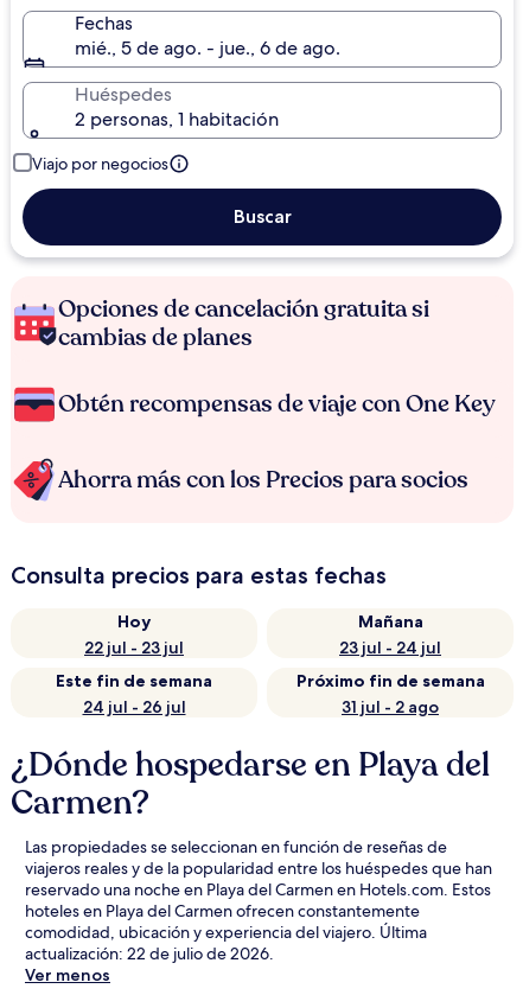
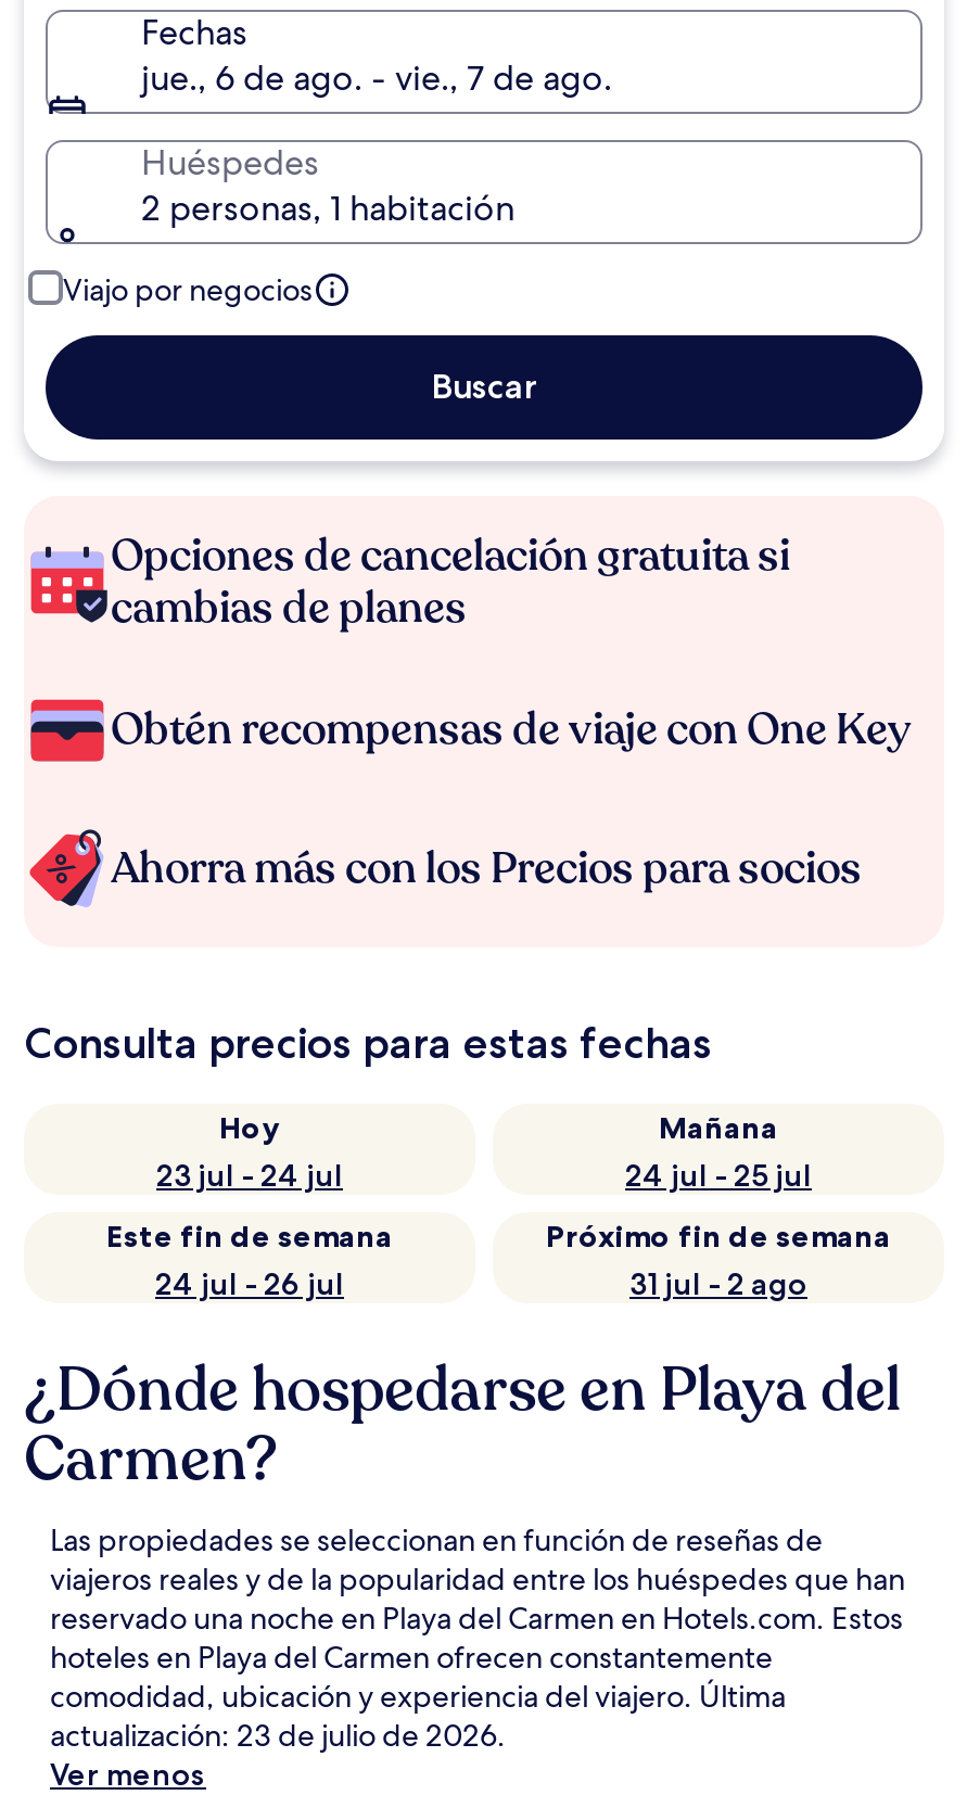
[75,36,340,60] mié., 5 de ago. - jue., 6 de ago. -> [141,55,612,101] jue., 6 de ago. - vie., 7 de ago.
[84,637,184,658] 22 jul - 23 jul -> [156,1156,343,1195] 23 jul - 24 jul
[339,637,441,658] 23 jul - 24 jul -> [625,1156,812,1195] 24 jul - 25 jul
[25,943,274,964] actualización: 22 de julio de 2026. -> [50,1716,506,1755] actualización: 23 de julio de 2026.

